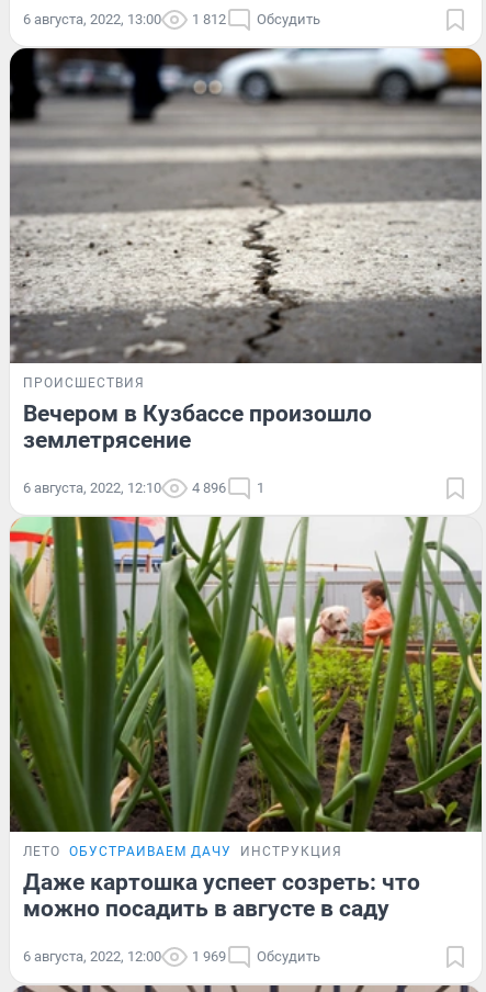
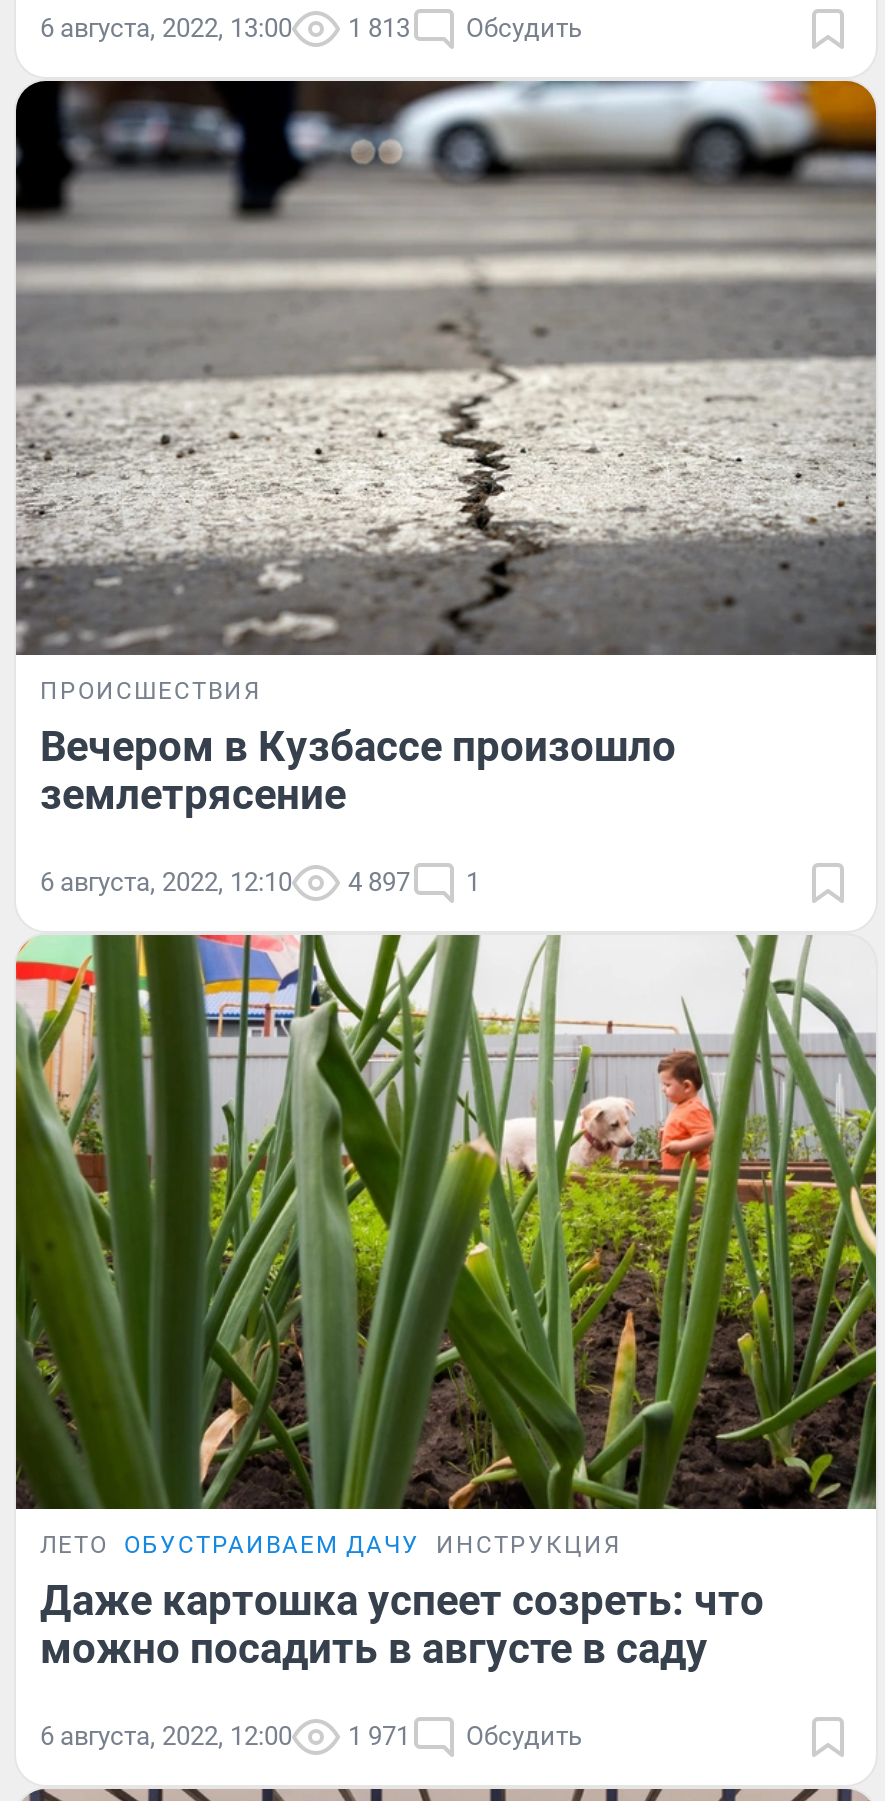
[192,11,226,28] 1 812 -> [348,13,410,43] 1 813
[23,479,264,496] 6 августа, 2022, 12:10 4 896 1 -> [40,867,480,897] 6 августа, 2022, 12:10 4 897 1
[192,948,226,964] 1 969 -> [348,1720,410,1750] 1 971

